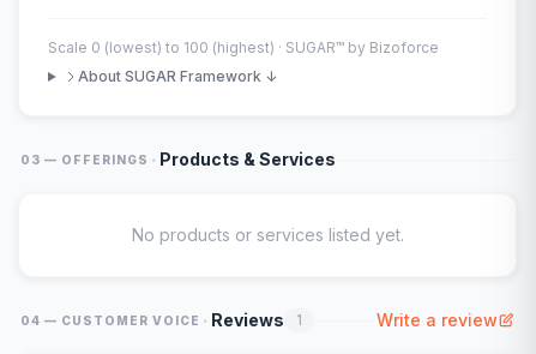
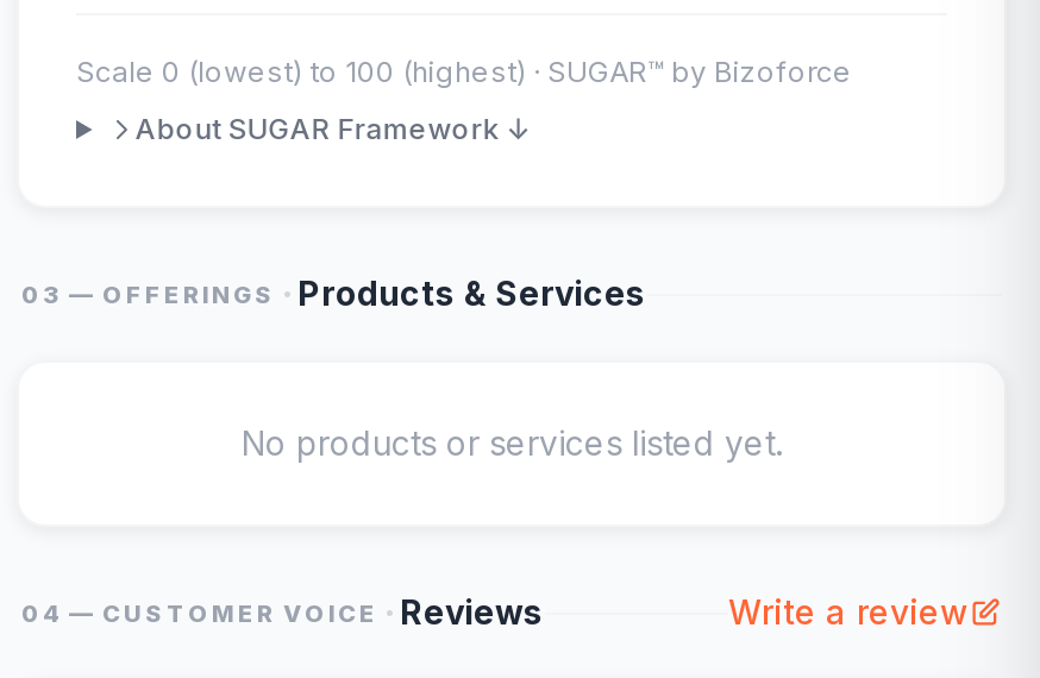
[296,311,302,329] 1 -> none

